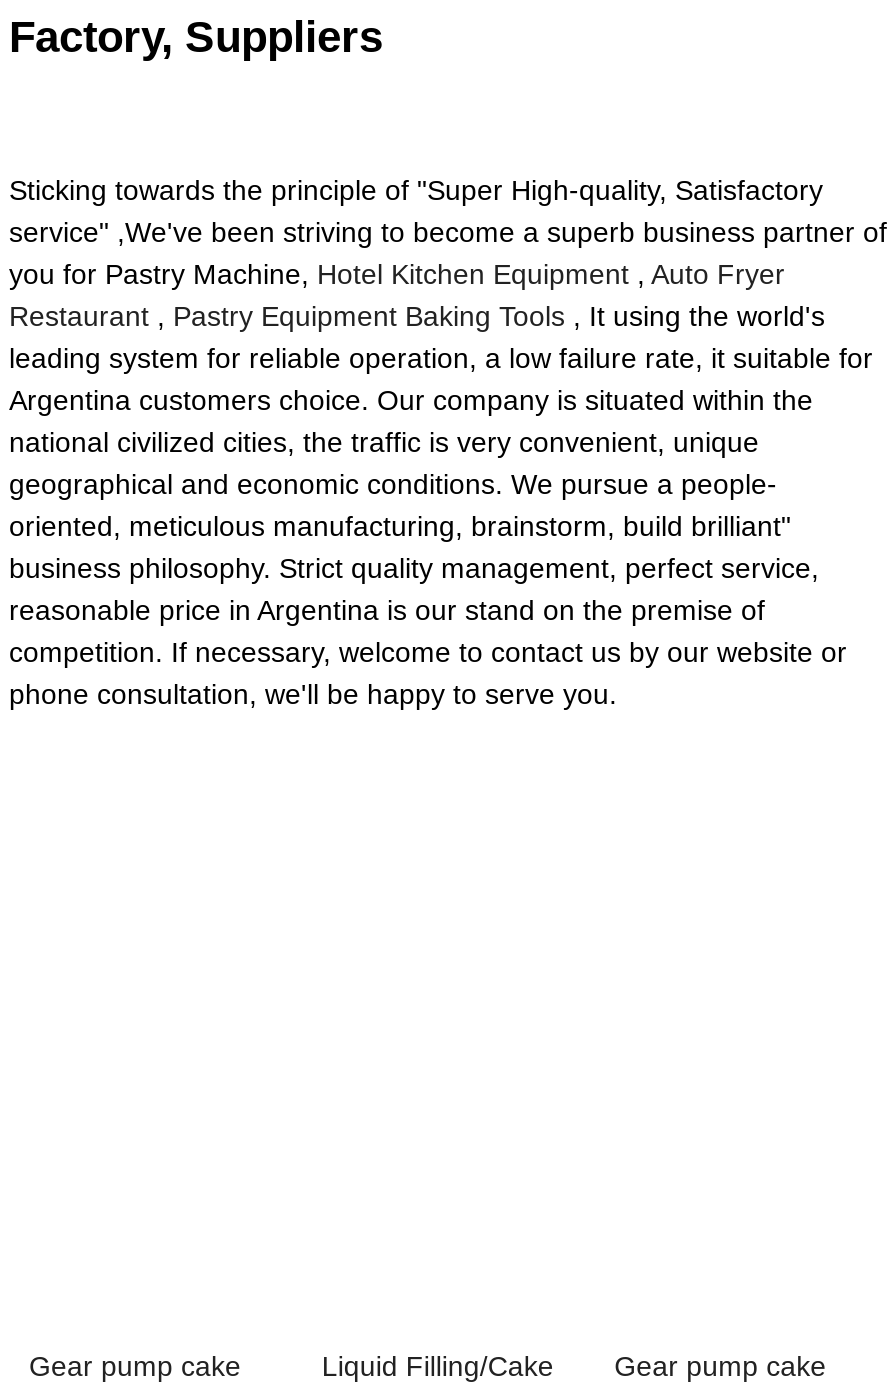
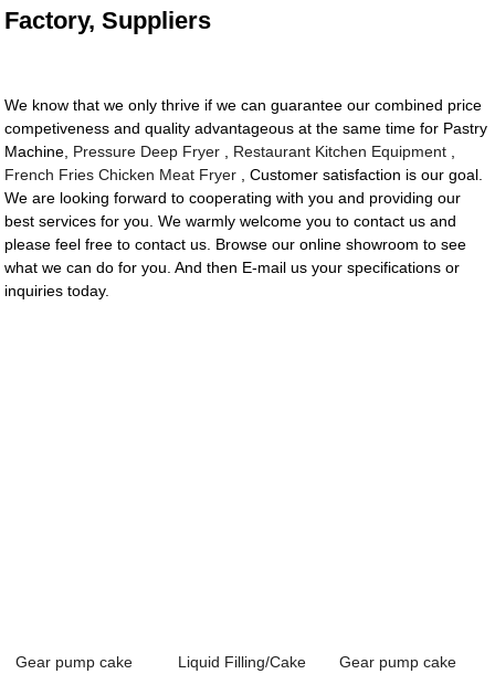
[9,174,887,710] Sticking towards the principle of "Super High-quality, Satisfactory | service" ,We've been striving to become a superb business partner of | you for Pastry Machine, Hotel Kitchen Equipment, Auto Fryer | Restaurant, Pastry Equipment Baking Tools, It using the world's | leading system for reliable operation, a low failure rate, it suitable for | Argentina customers choice. Our company is situated within the | national civilized cities, the traffic is very convenient, unique | geographical and economic conditions. We pursue a people- | oriented, meticulous manufacturing, brainstorm, build brilliant" | business philosophy. Strict quality management, perfect service, | reasonable price in Argentina is our stand on the premise of | competition. If necessary, welcome to contact us by our website or | phone consultation, we'll be happy to serve you. -> [5,96,488,300] We know that we only thrive if we can guarantee our combined price | competiveness and quality advantageous at the same time for Pastry | Machine, Pressure Deep Fryer, Restaurant Kitchen Equipment, | French Fries Chicken Meat Fryer, Customer satisfaction is our goal. | We are looking forward to cooperating with you and providing our | best services for you. We warmly welcome you to contact us and | please feel free to contact us. Browse our online showroom to see | what we can do for you. And then E-mail us your specifications or | inquiries today.

